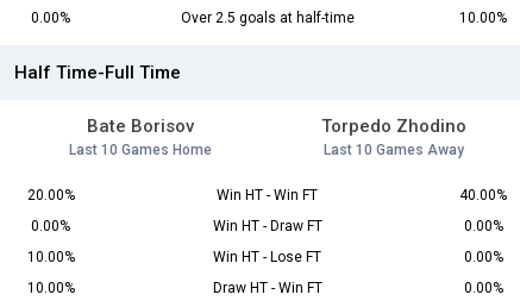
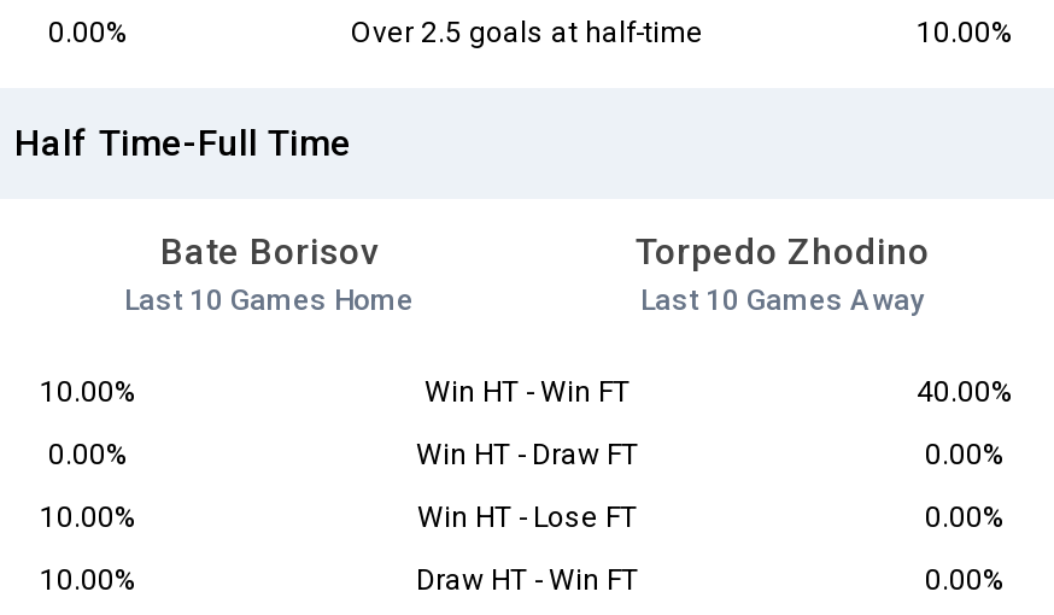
[27,187,74,204] 20.00% -> [40,376,136,409] 10.00%

